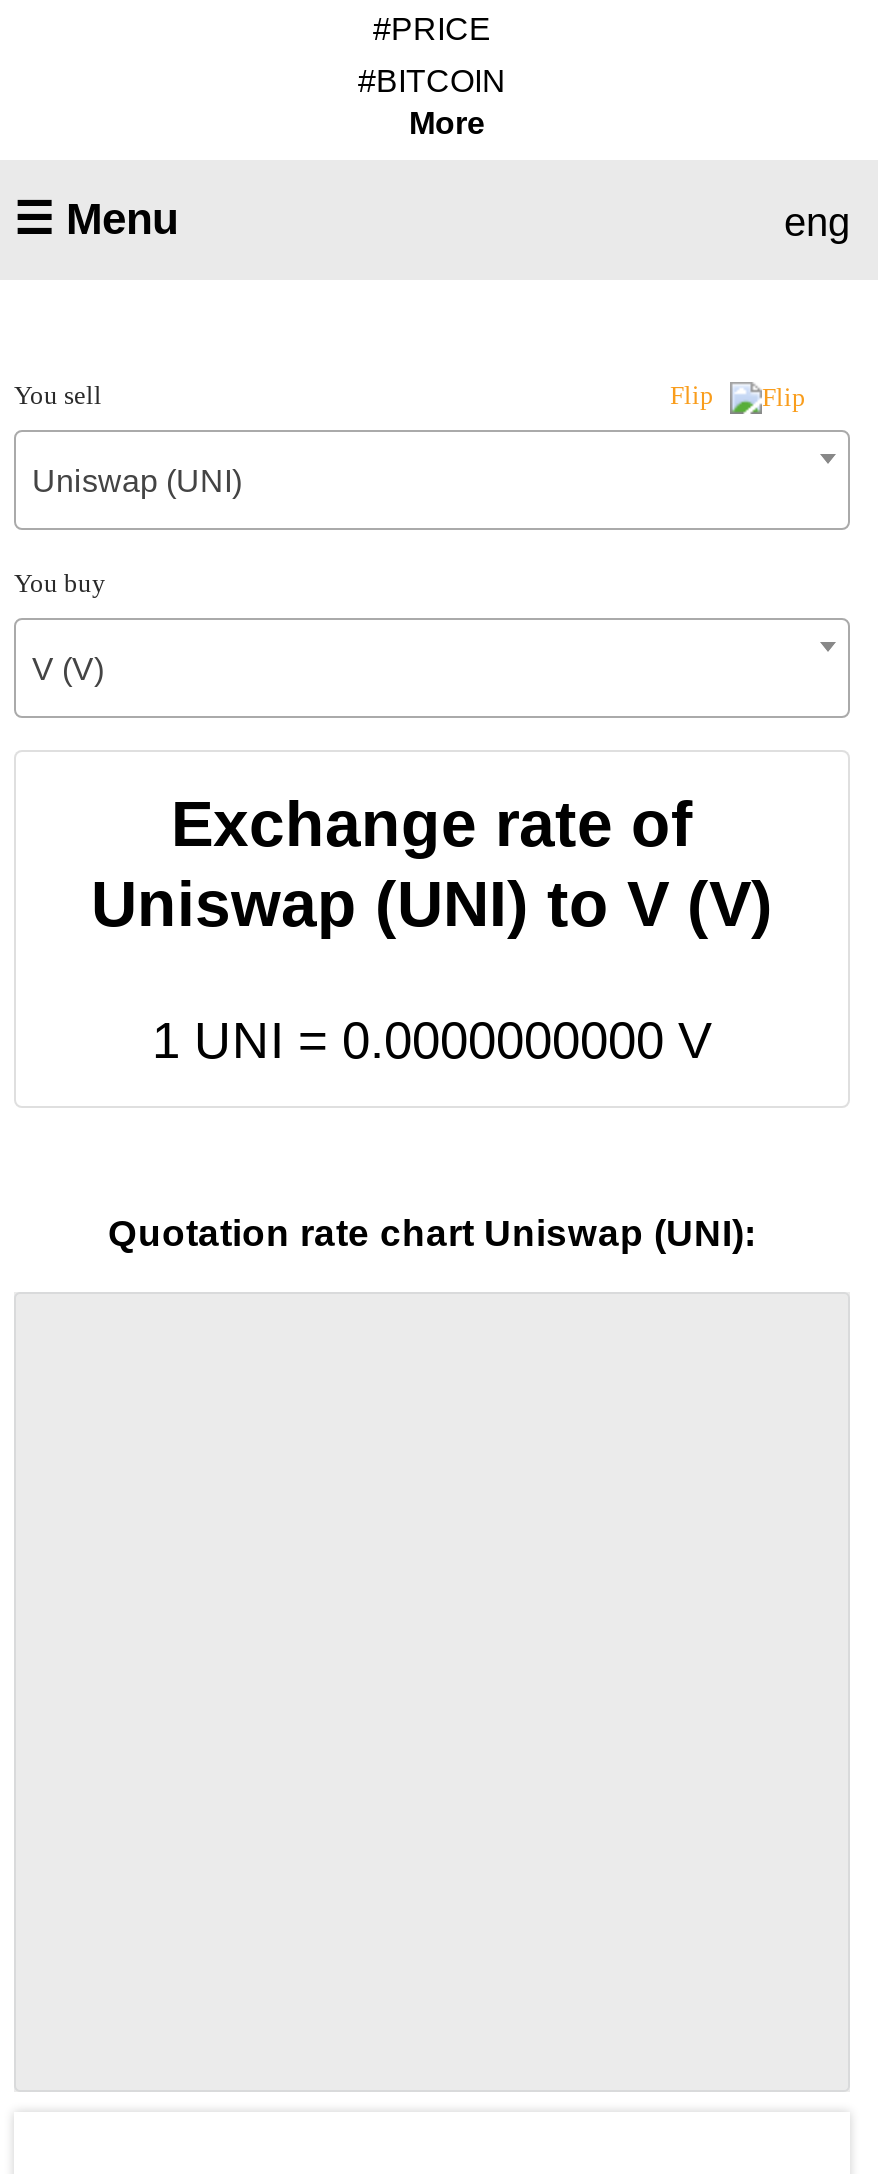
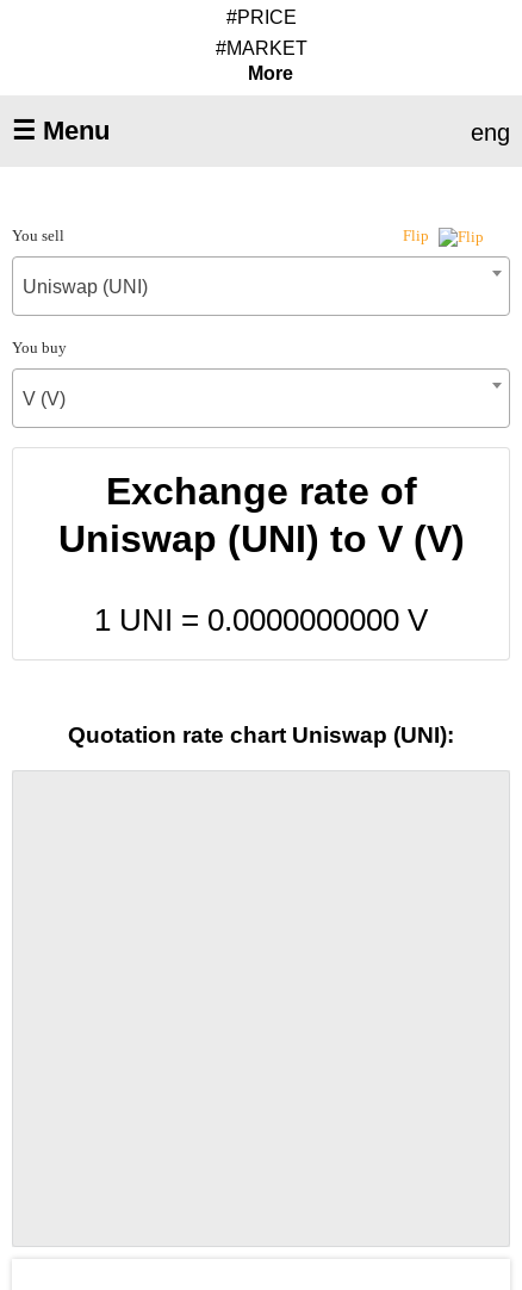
[358,63,506,97] #BITCOIN -> [215,38,307,58] #MARKET

